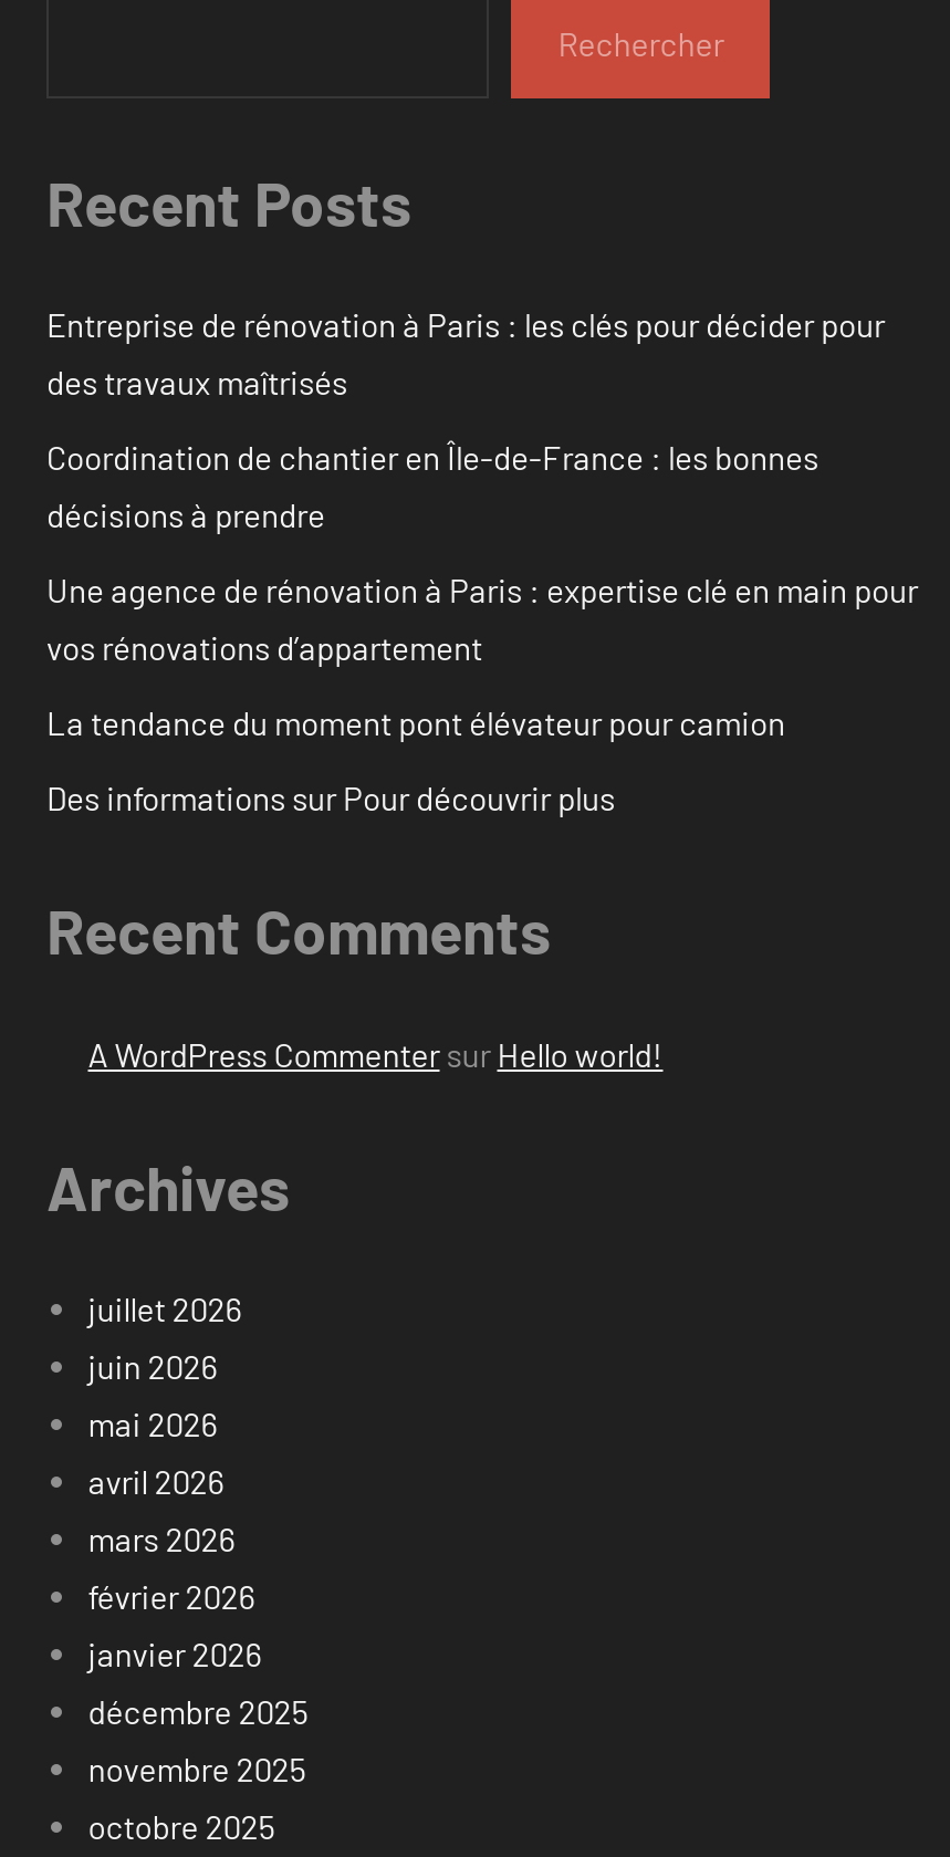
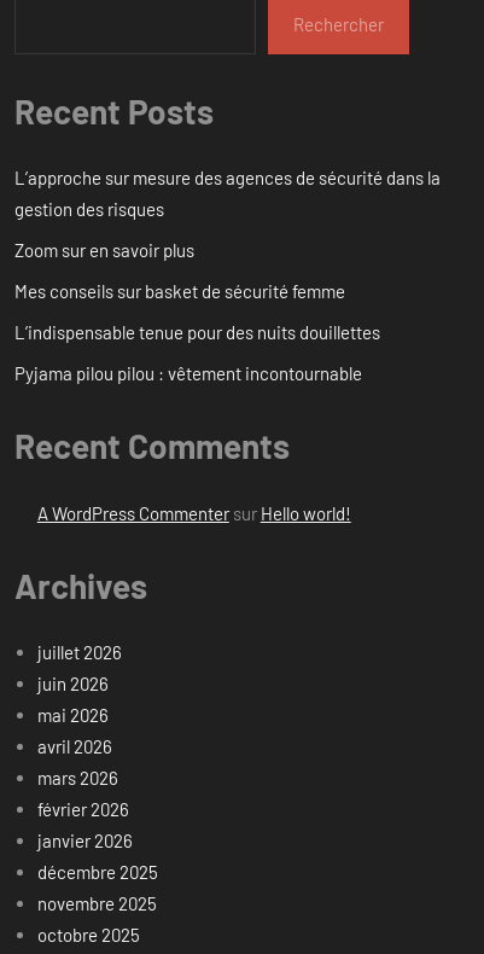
[46,305,885,402] Entreprise de rénovation à Paris : les clés pour décider pour | des travaux maîtrisés -> [14,167,441,220] L’approche sur mesure des agences de sécurité dans la | gestion des risques
[46,438,818,535] Coordination de chantier en Île-de-France : les bonnes | décisions à prendre -> [14,239,194,261] Zoom sur en savoir plus
[46,570,918,668] Une agence de rénovation à Paris : expertise clé en main pour | vos rénovations d’appartement -> [14,281,345,302] Mes conseils sur basket de sécurité femme
[46,703,785,743] La tendance du moment pont élévateur pour camion -> [14,322,380,343] L’indispensable tenue pour des nuits douillettes
[46,778,615,818] Des informations sur Pour découvrir plus -> [14,363,362,384] Pyjama pilou pilou : vêtement incontournable

